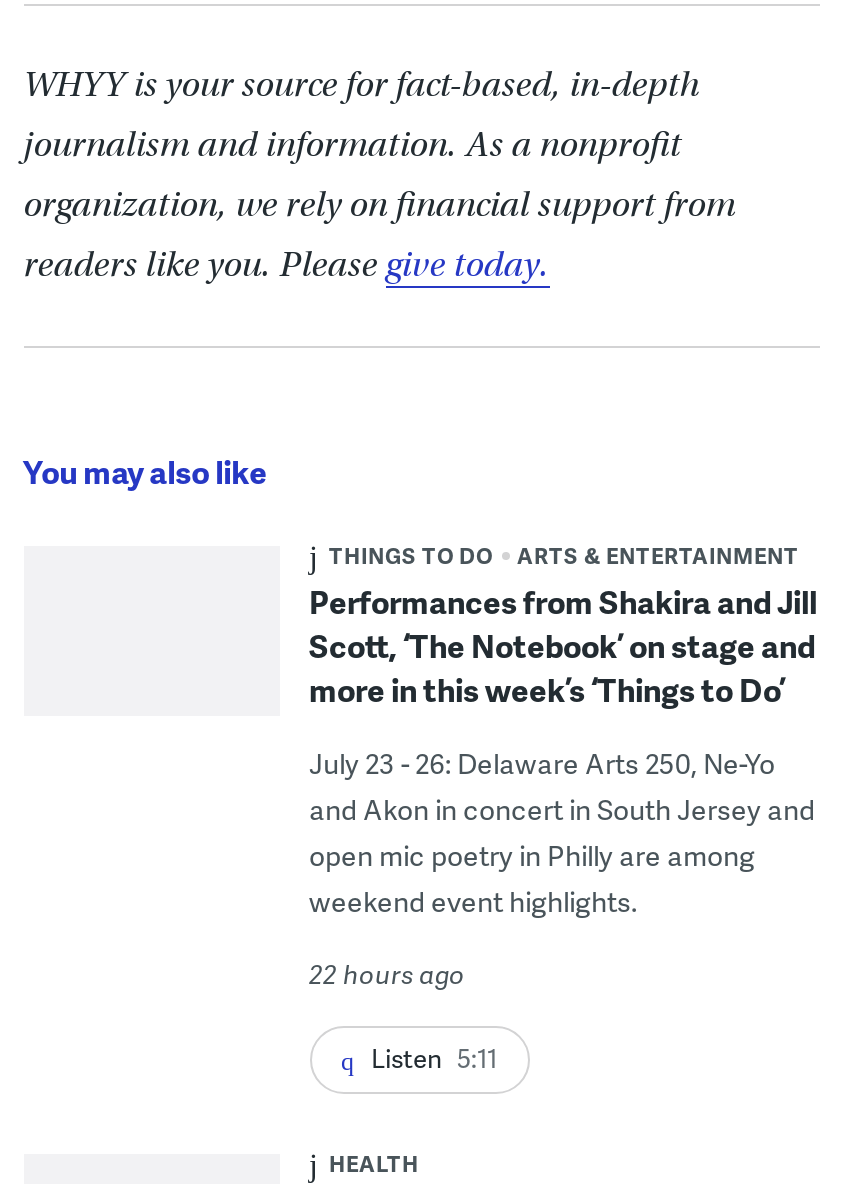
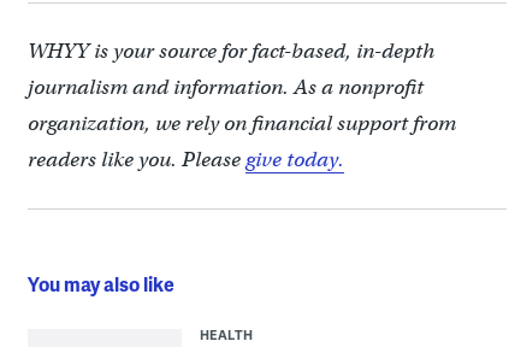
[309,540,817,1076] THINGS TO DO | ARTS & ENTERTAINMENT | Performances from Shakira and Jill | Scott, ‘The Notebook’ on stage and | more in this week’s ‘Things to Do’ | July 23 - 26: Delaware Arts 250, Ne-Yo | and Akon in concert in South Jersey and | open mic poetry in Philly are among | weekend event highlights. | 22 hours ago | Listen 5:11 -> none

